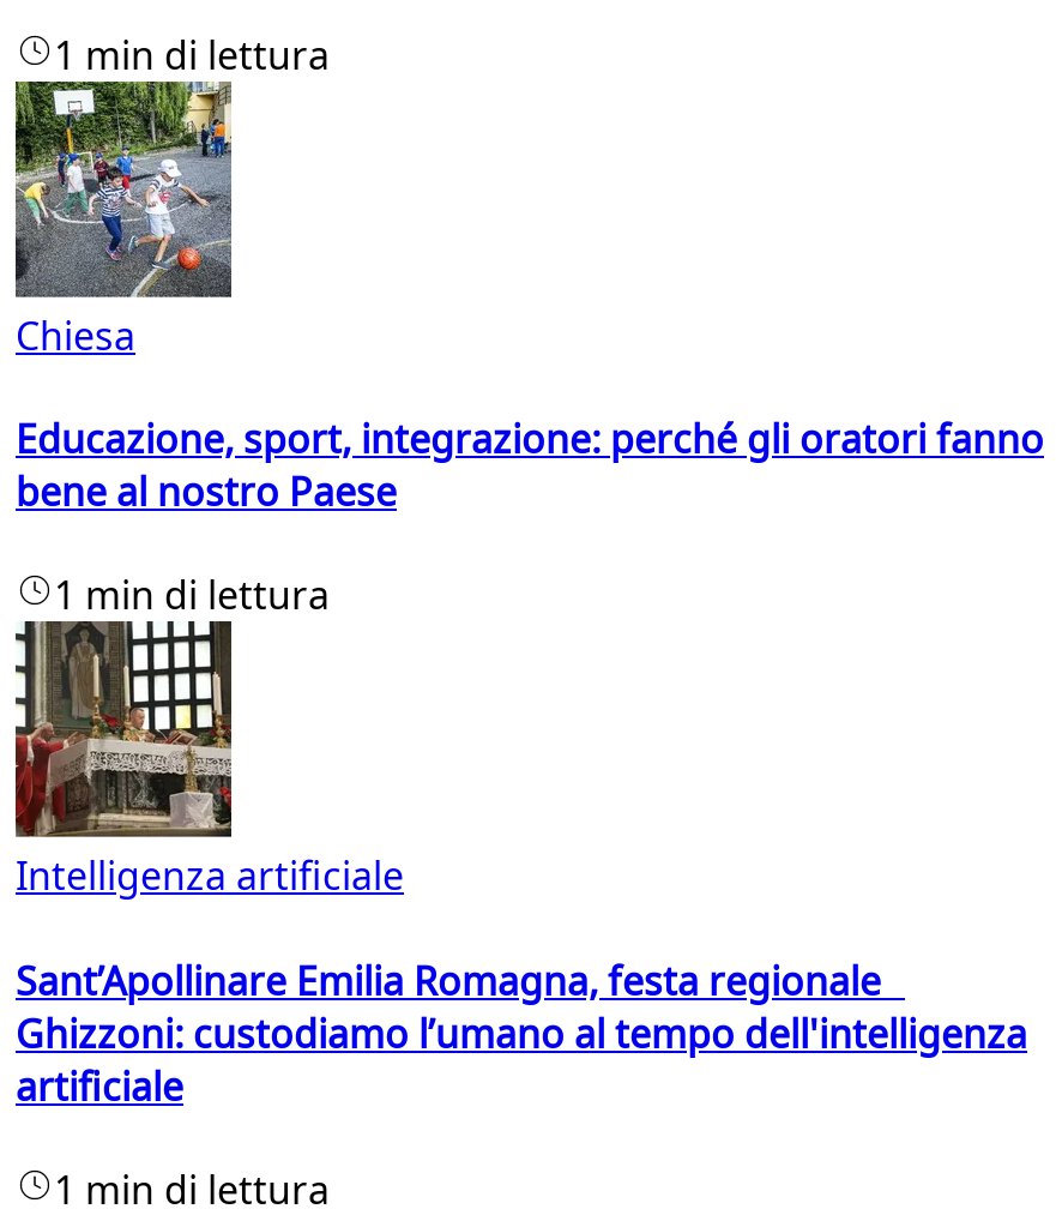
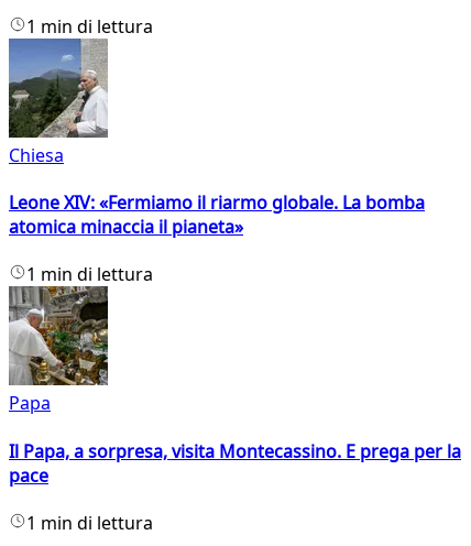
[13,79,234,300] [image] -> [8,37,108,139] [image]
[16,413,1044,518] Educazione, sport, integrazione: perché gli oratori fanno | bene al nostro Paese -> [9,190,425,239] Leone XIV: «Fermiamo il riarmo globale. La bomba | atomica minaccia il pianeta»
[16,624,404,903] [image] | Intelligenza artificiale -> [8,287,108,415] [image] | Papa
[16,954,1027,1112] Sant’Apollinare Emilia Romagna, festa regionale | Ghizzoni: custodiamo l’umano al tempo dell'intelligenza | artificiale -> [9,439,461,487] Il Papa, a sorpresa, visita Montecassino. E prega per la | pace

